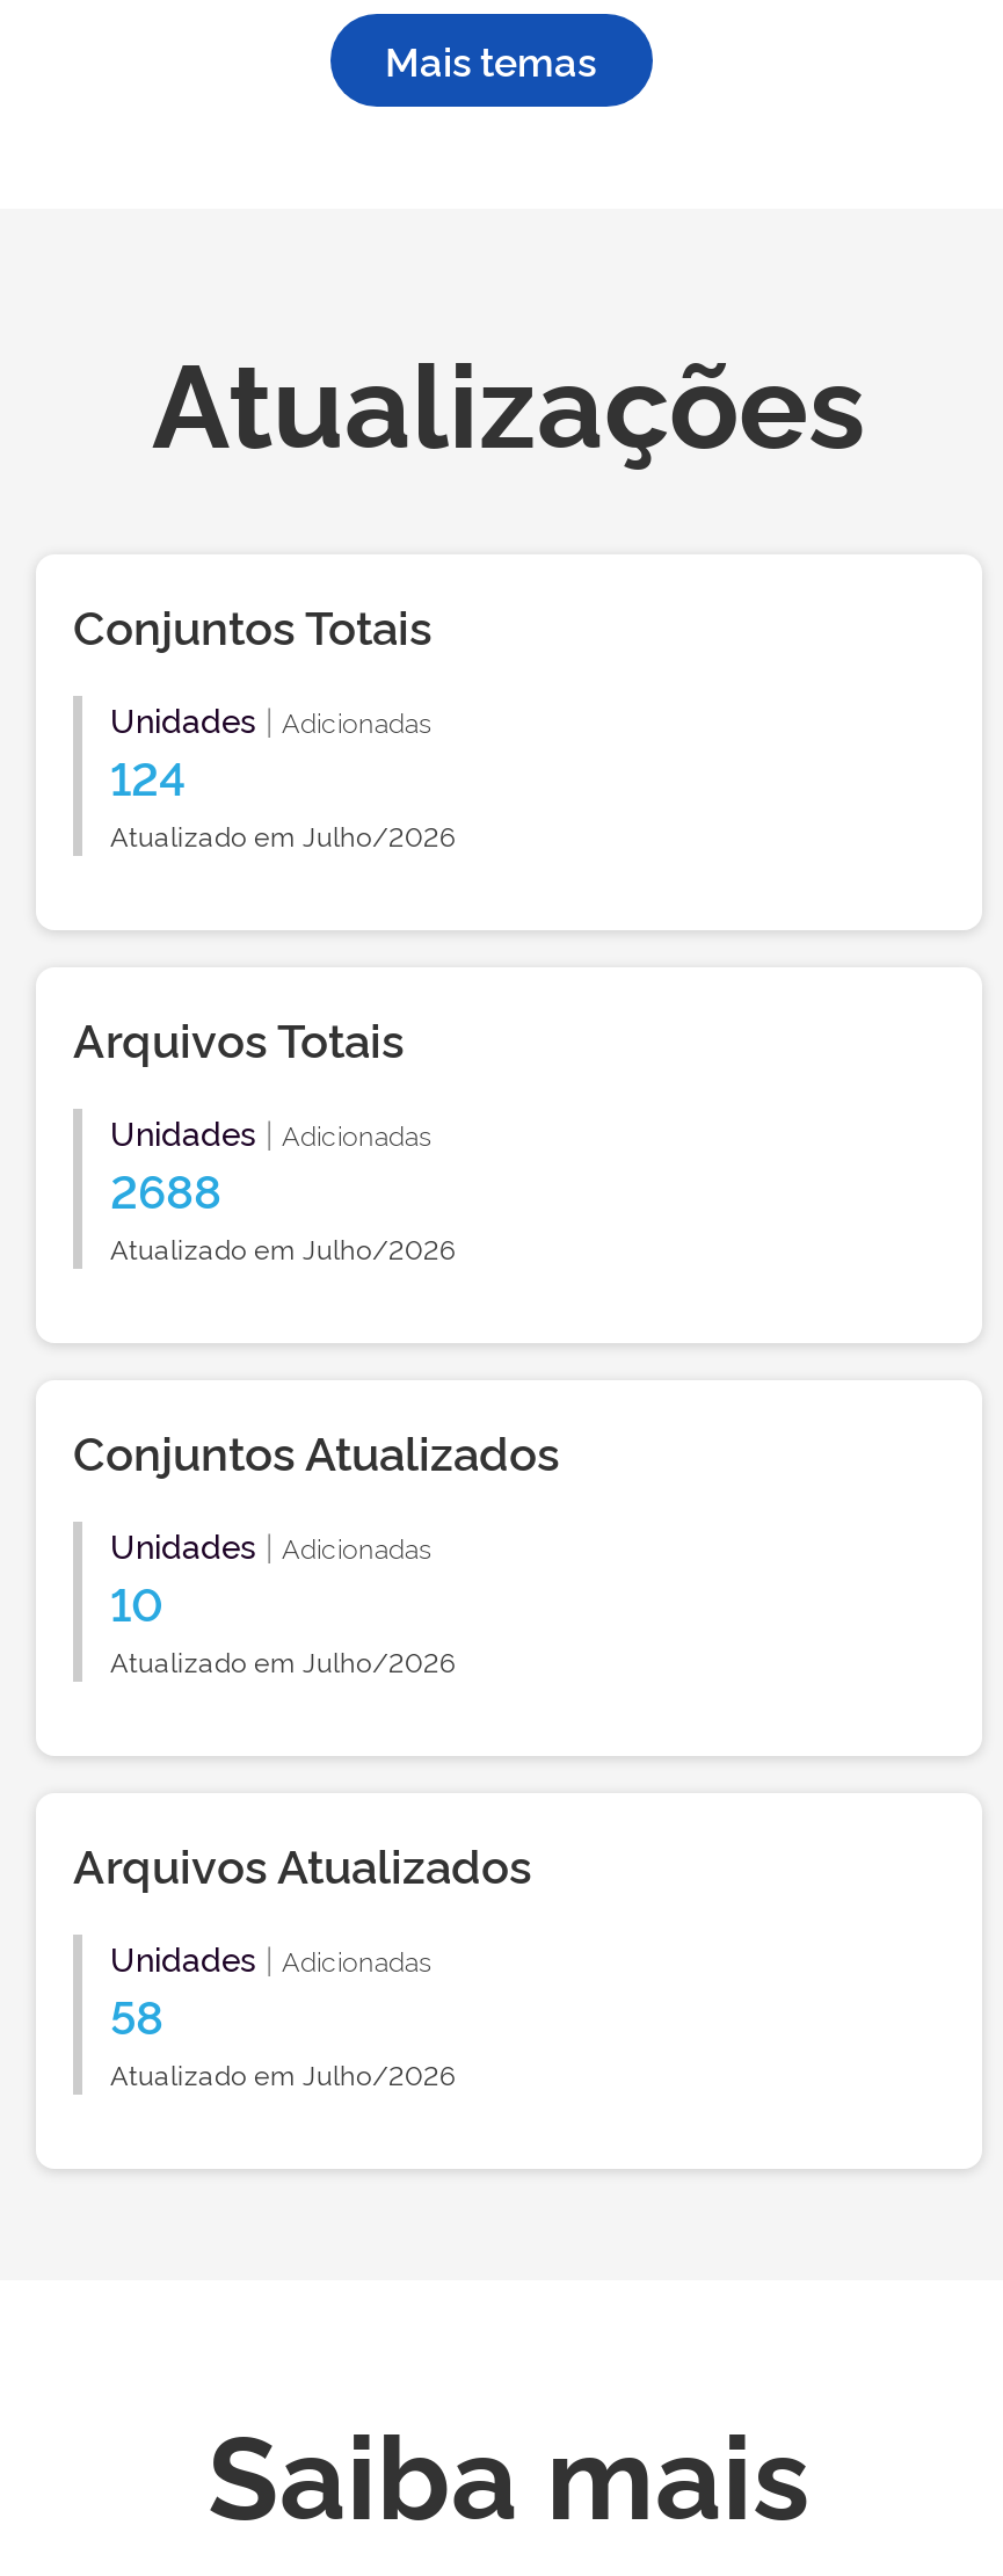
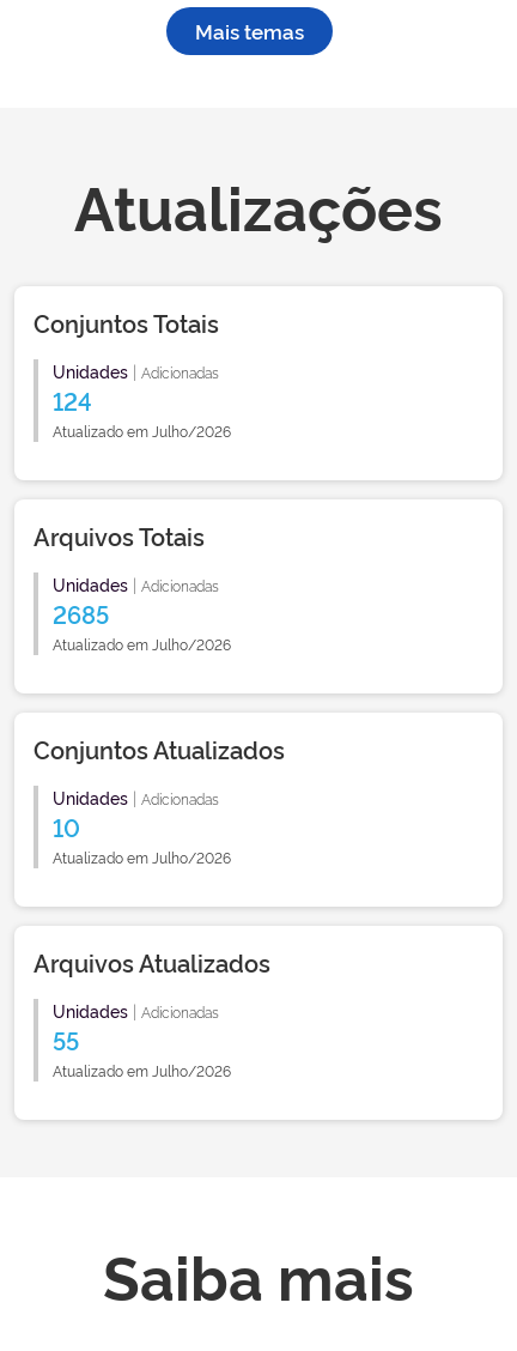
[110,1154,221,1219] 2688 -> [53,596,109,629] 2685
[110,1980,163,2045] 58 -> [53,1022,79,1056] 55

